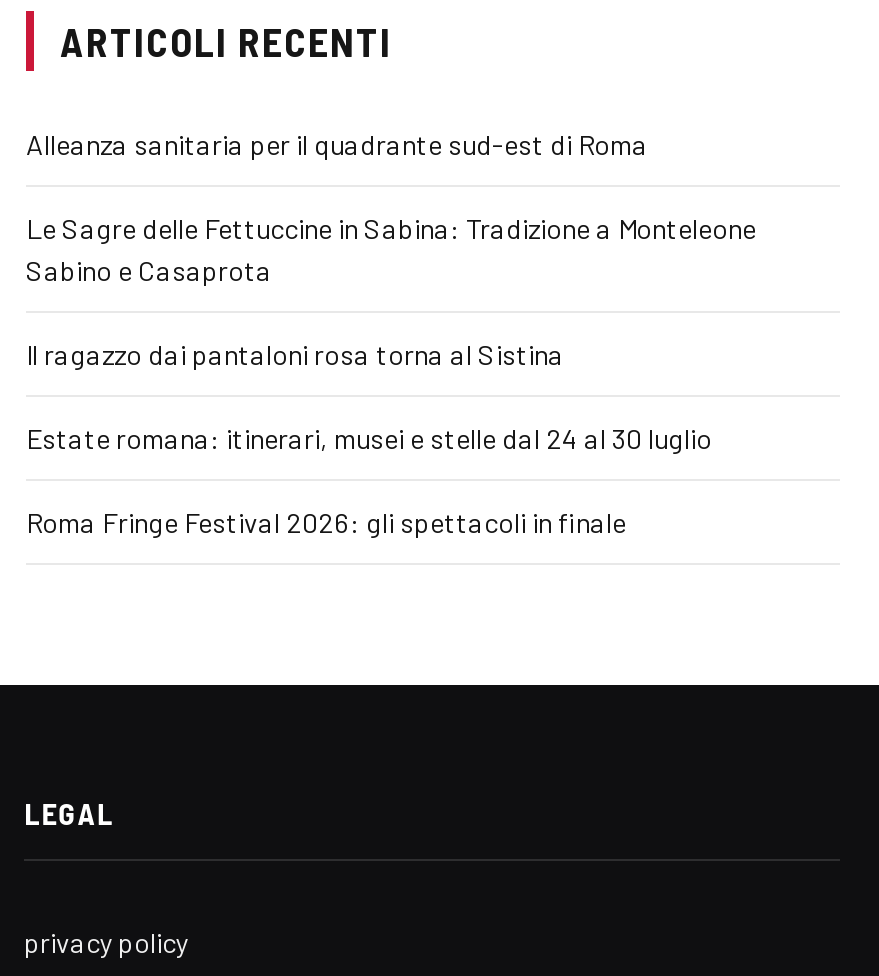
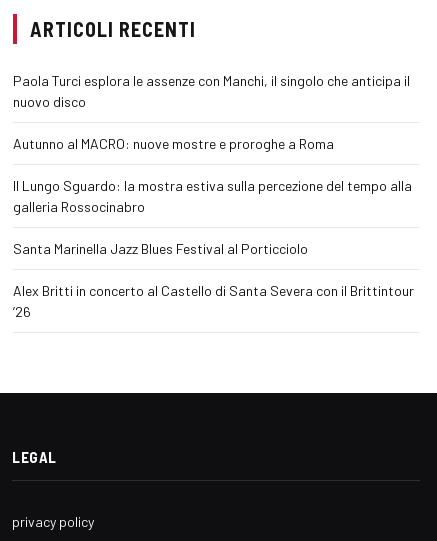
[26,128,648,162] Alleanza sanitaria per il quadrante sud-est di Roma -> [13,72,410,110] Paola Turci esplora le assenze con Manchi, il singolo che anticipa il | nuovo disco
[26,212,756,288] Le Sagre delle Fettuccine in Sabina: Tradizione a Monteleone | Sabino e Casaprota -> [13,135,334,152] Autunno al MACRO: nuove mostre e proroghe a Roma
[26,338,564,372] Il ragazzo dai pantaloni rosa torna al Sistina -> [13,177,412,215] Il Lungo Sguardo: la mostra estiva sulla percezione del tempo alla | galleria Rossocinabro
[26,422,712,456] Estate romana: itinerari, musei e stelle dal 24 al 30 luglio -> [13,240,308,257] Santa Marinella Jazz Blues Festival al Porticciolo
[26,506,626,540] Roma Fringe Festival 2026: gli spettacoli in finale -> [13,282,414,320] Alex Britti in concerto al Castello di Santa Severa con il Brittintour | ’26

